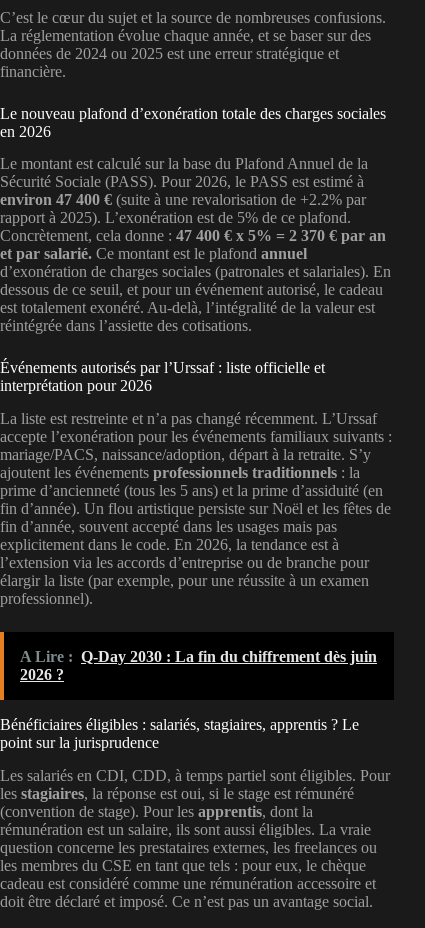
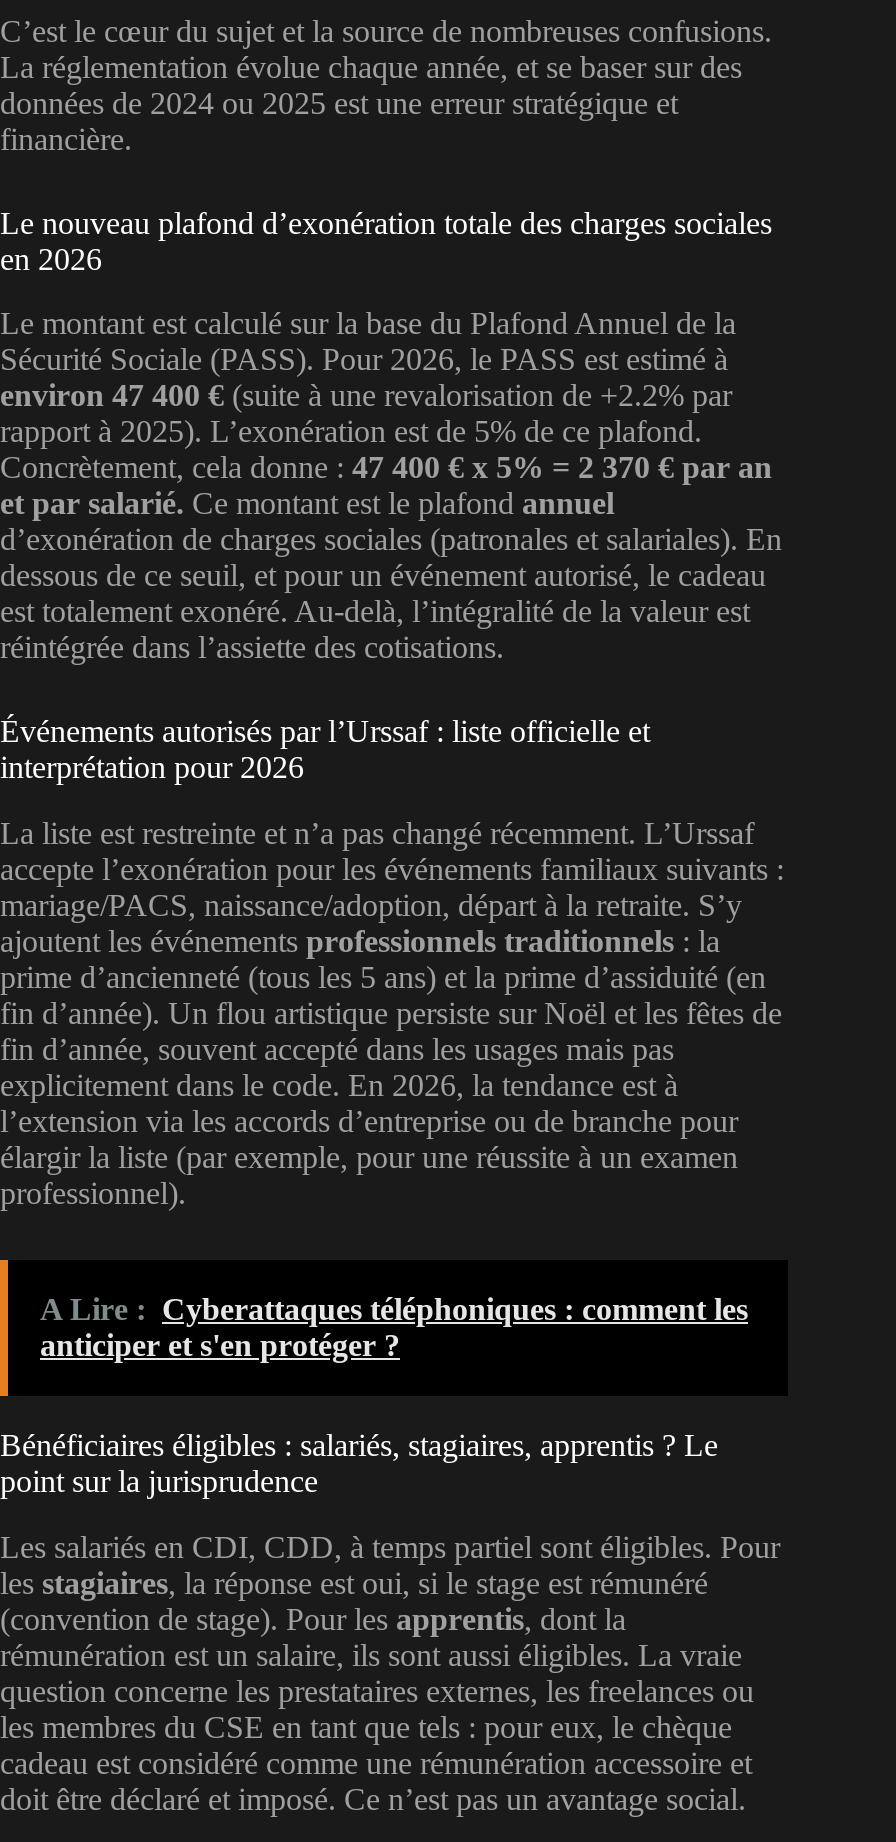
[20,648,377,683] A Lire : Q-Day 2030 : La fin du chiffrement dès juin | 2026 ? -> [40,1292,748,1362] A Lire : Cyberattaques téléphoniques : comment les | anticiper et s'en protéger ?

